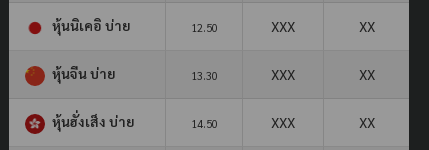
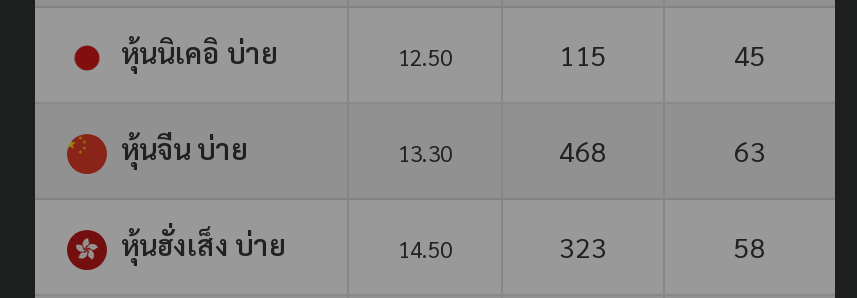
[271,17,374,35] XXX | XX -> [559,36,766,72] 115 | 45
[271,65,374,83] XXX | XX -> [559,132,766,168] 468 | 63
[271,113,374,131] XXX | XX -> [559,228,766,264] 323 | 58

